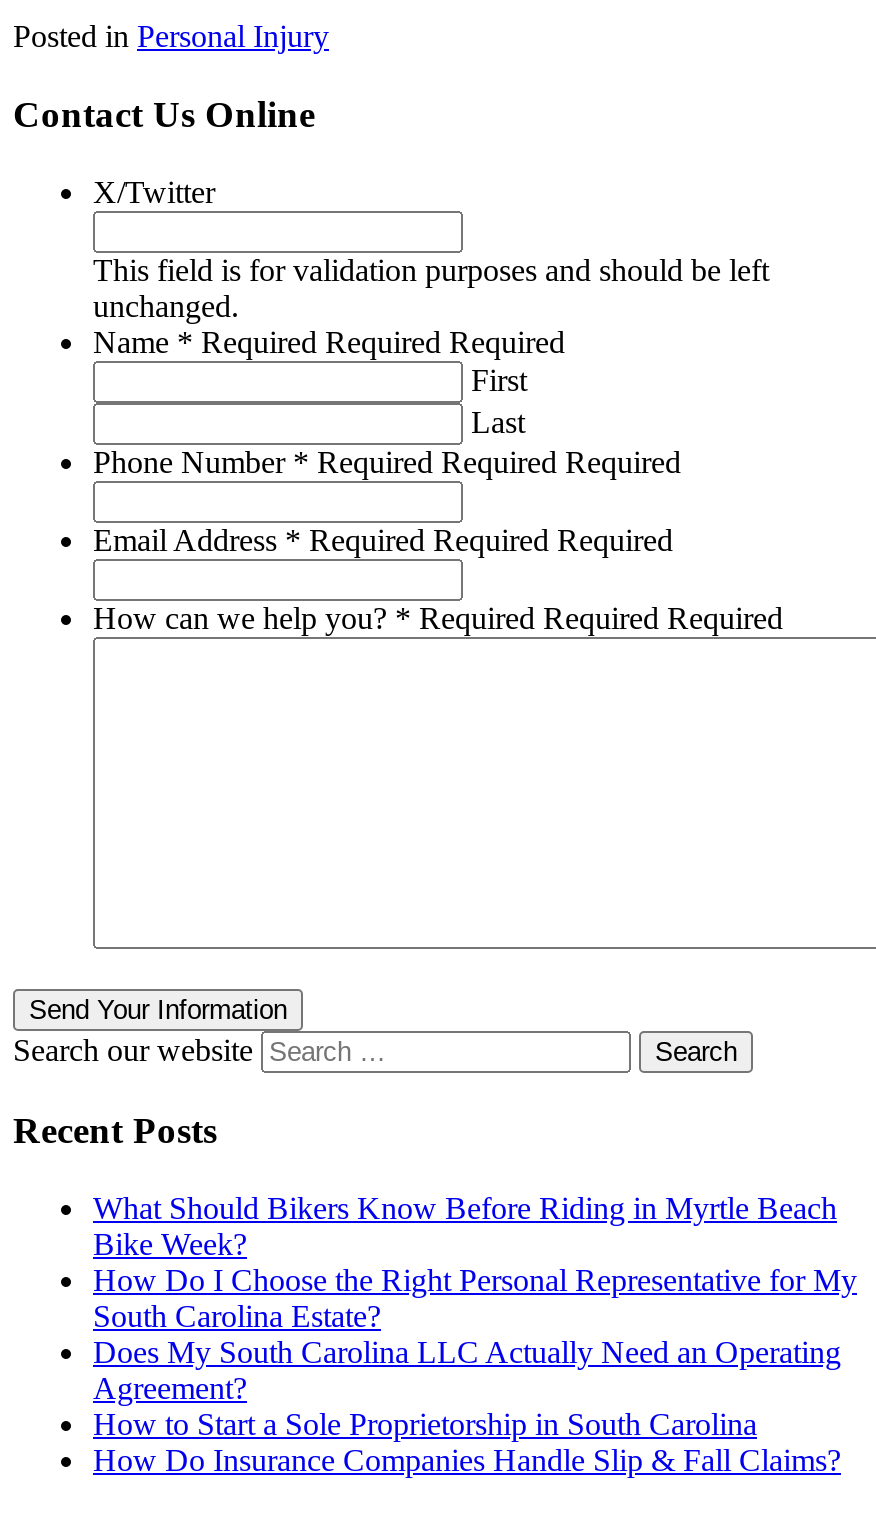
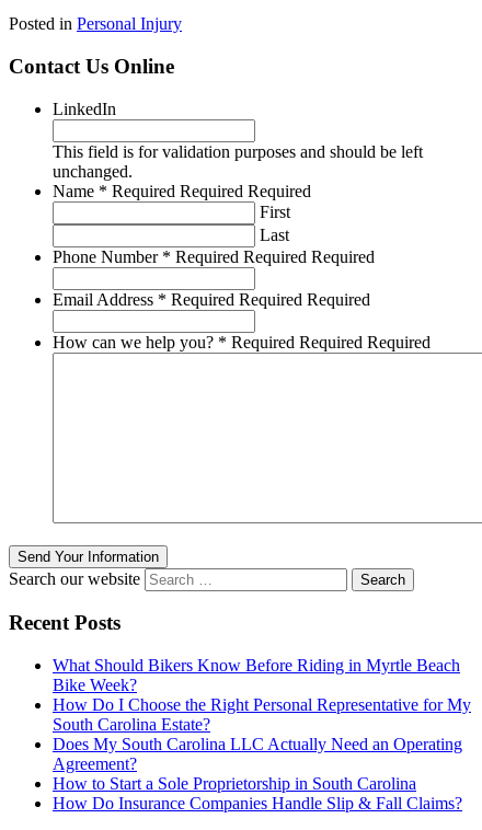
[93,174,215,208] X/Twitter -> [53,99,116,118] LinkedIn

